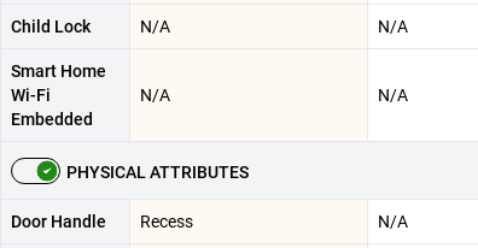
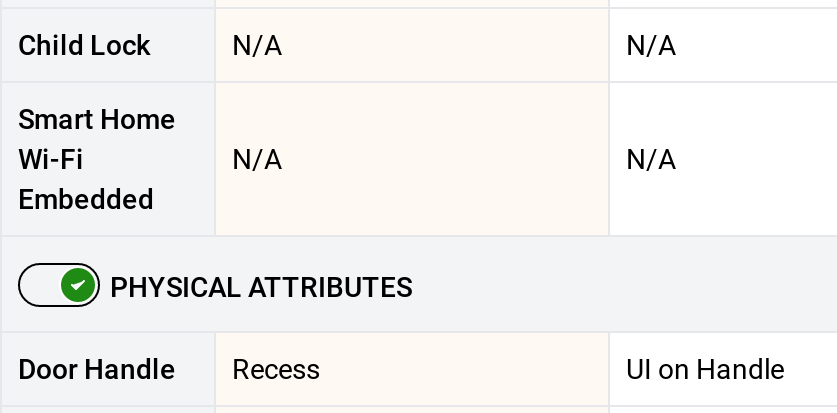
[378,212,408,231] N/A -> [626,353,784,385] UI on Handle

